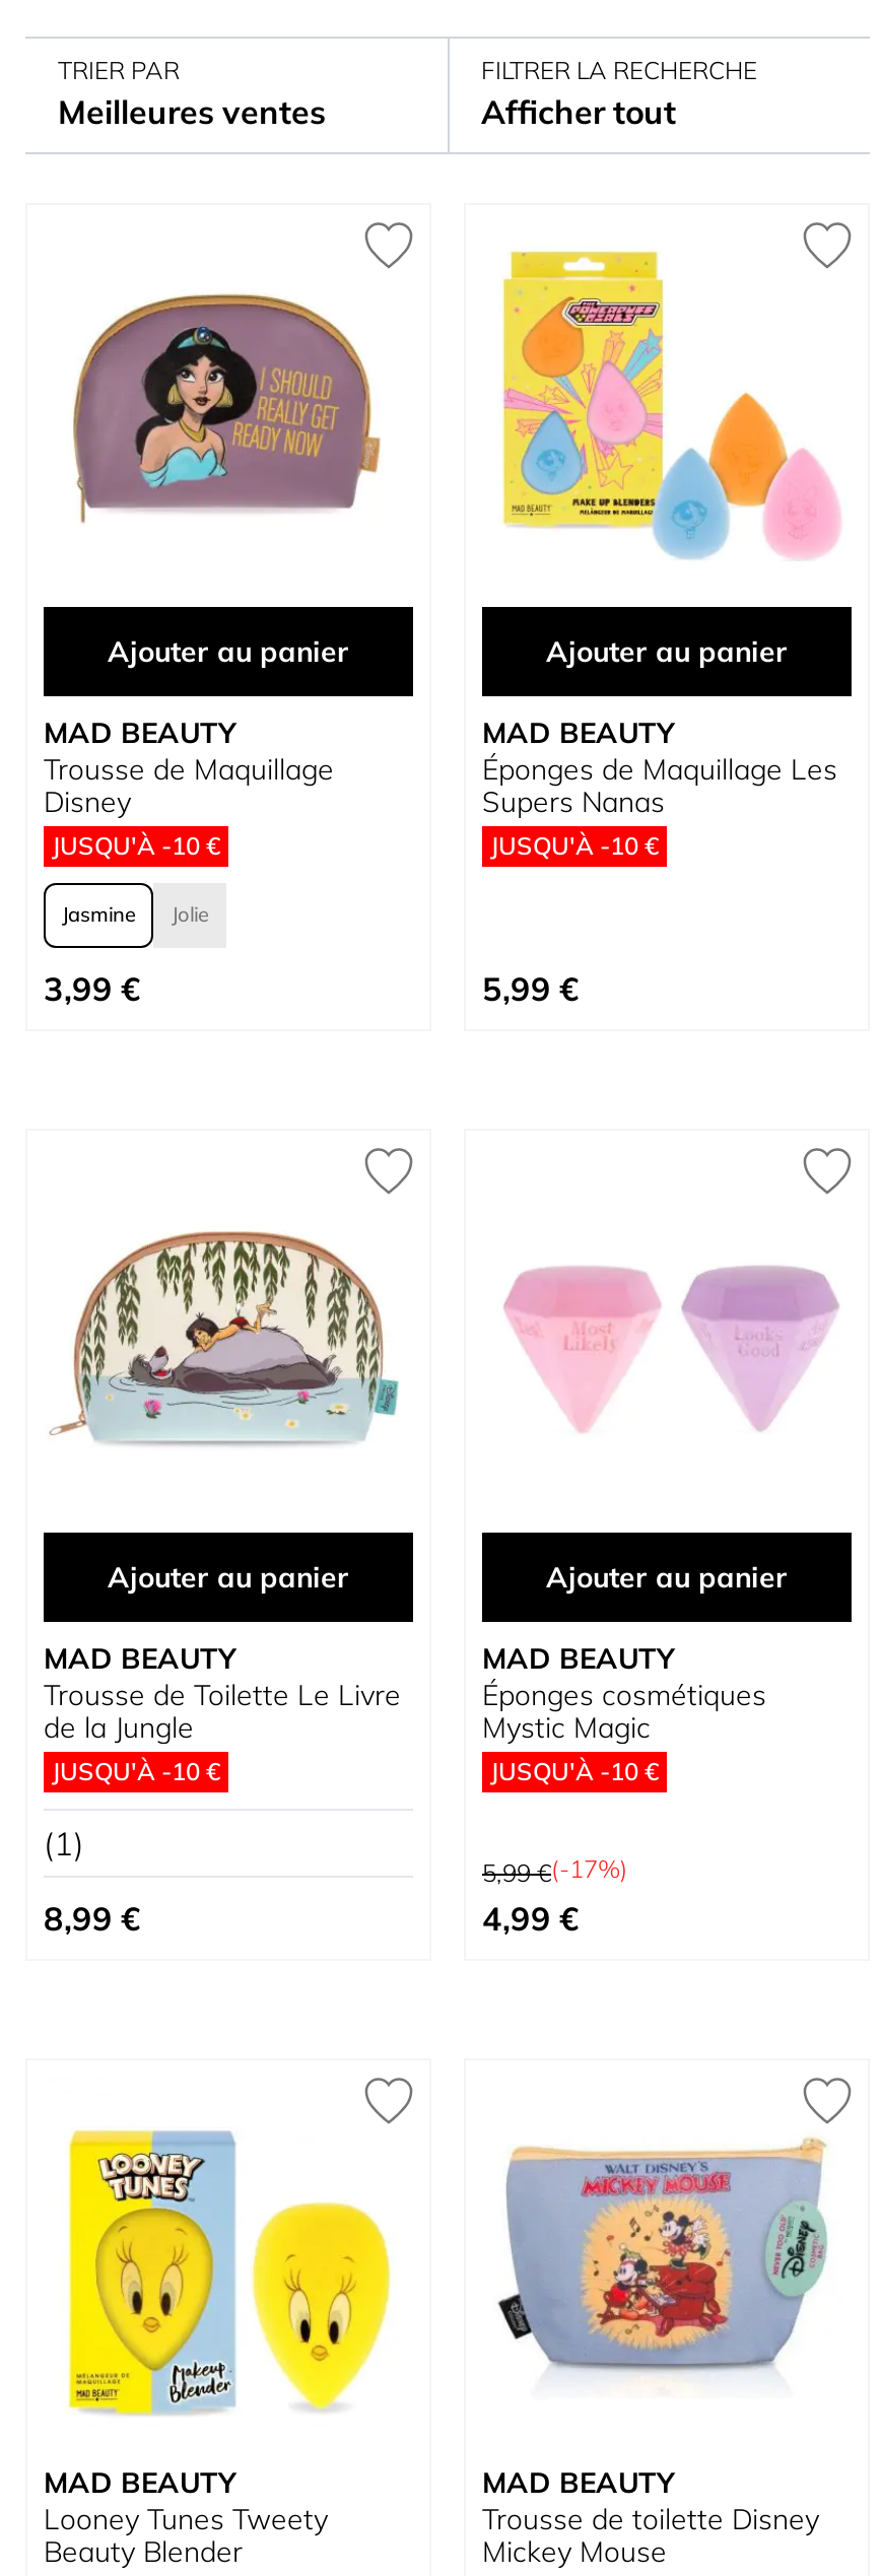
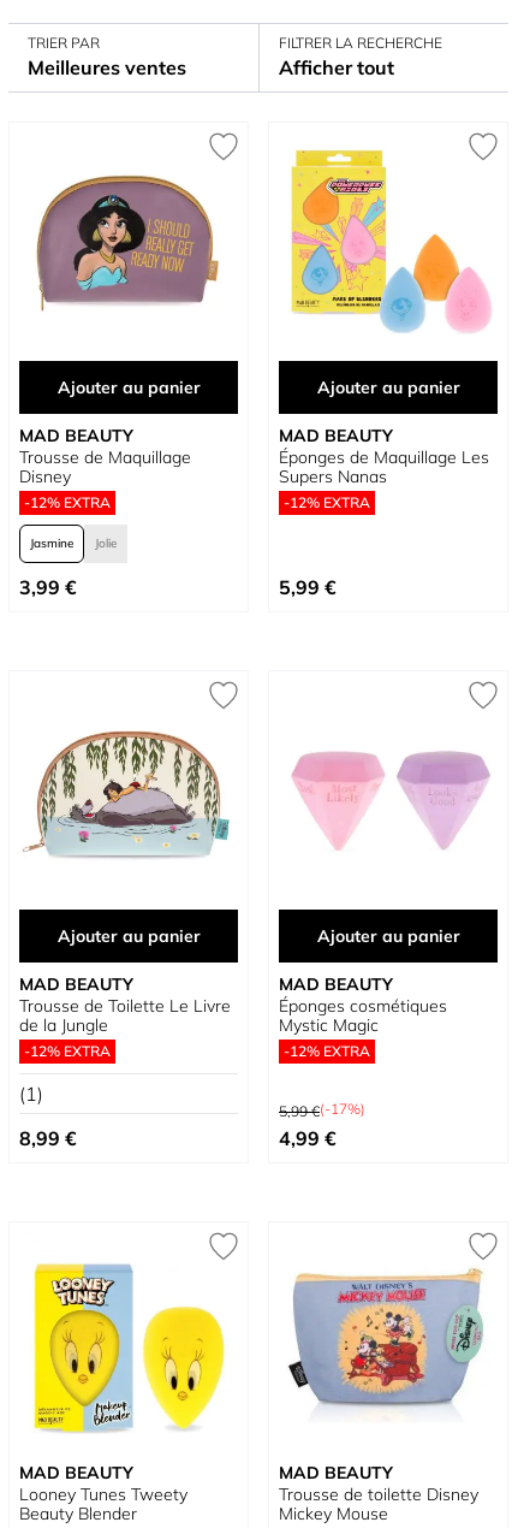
[52,830,220,861] JUSQU'À -10 € -> [24,493,111,511] -12% EXTRA
[490,830,659,861] JUSQU'À -10 € -> [284,493,370,511] -12% EXTRA
[52,1756,220,1786] JUSQU'À -10 € -> [24,1042,111,1060] -12% EXTRA
[490,1756,659,1786] JUSQU'À -10 € -> [284,1042,370,1060] -12% EXTRA

